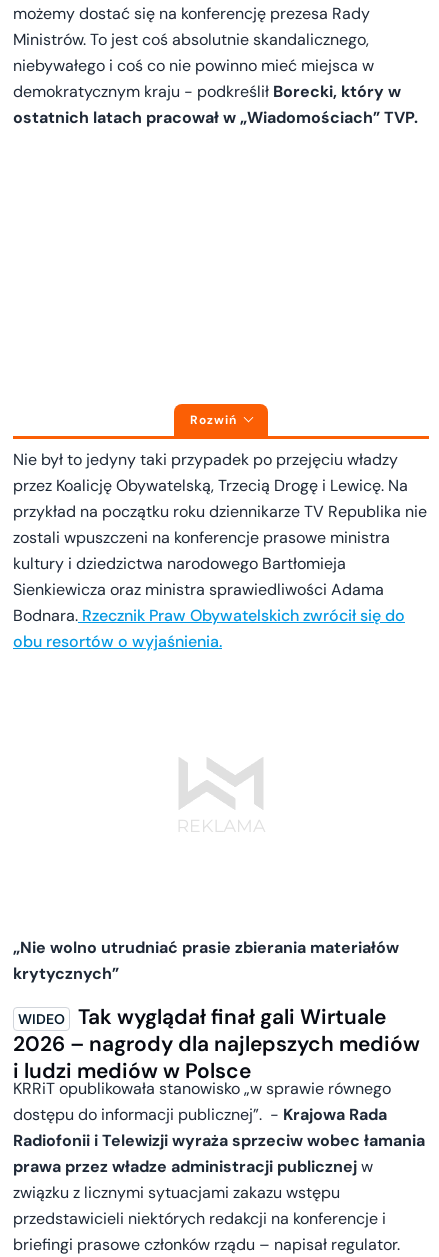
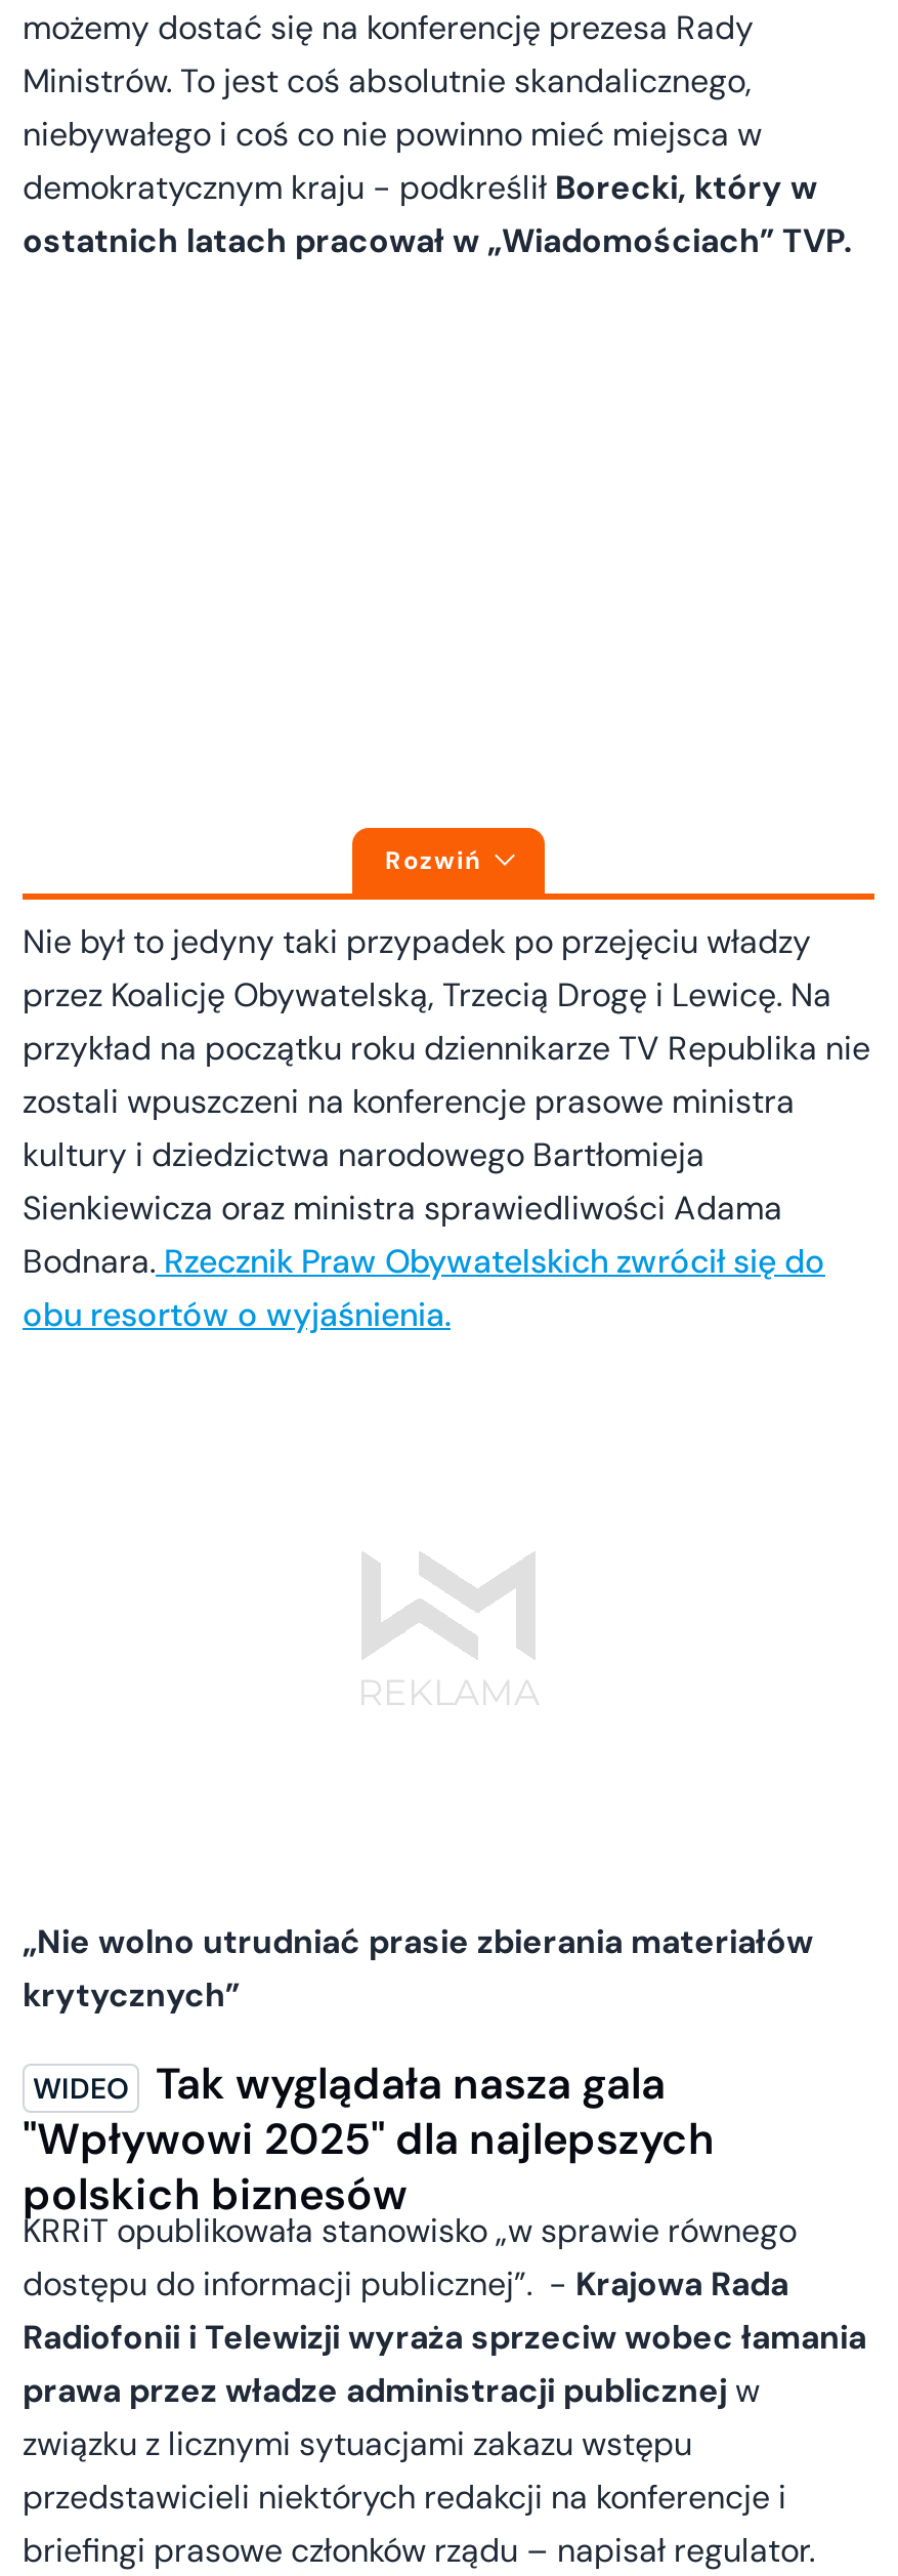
[13,1003,420,1084] Tak wyglądał finał gali Wirtuale | 2026 – nagrody dla najlepszych mediów | i ludzi mediów w Polsce -> [23,2055,715,2221] Tak wyglądała nasza gala | "Wpływowi 2025" dla najlepszych | polskich biznesów

